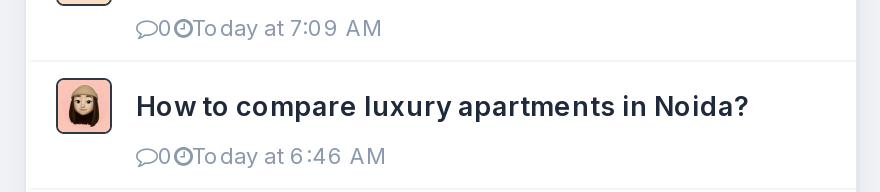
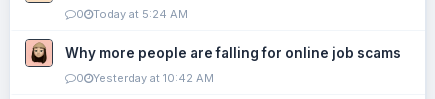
[158,14,382,42] 0 Today at 7:09 AM -> [76,7,188,21] 0 Today at 5:24 AM
[136,90,748,122] How to compare luxury apartments in Noida? -> [65,45,401,61] Why more people are falling for online job scams
[192,142,386,170] Today at 6:46 AM -> [93,71,214,85] Yesterday at 10:42 AM

